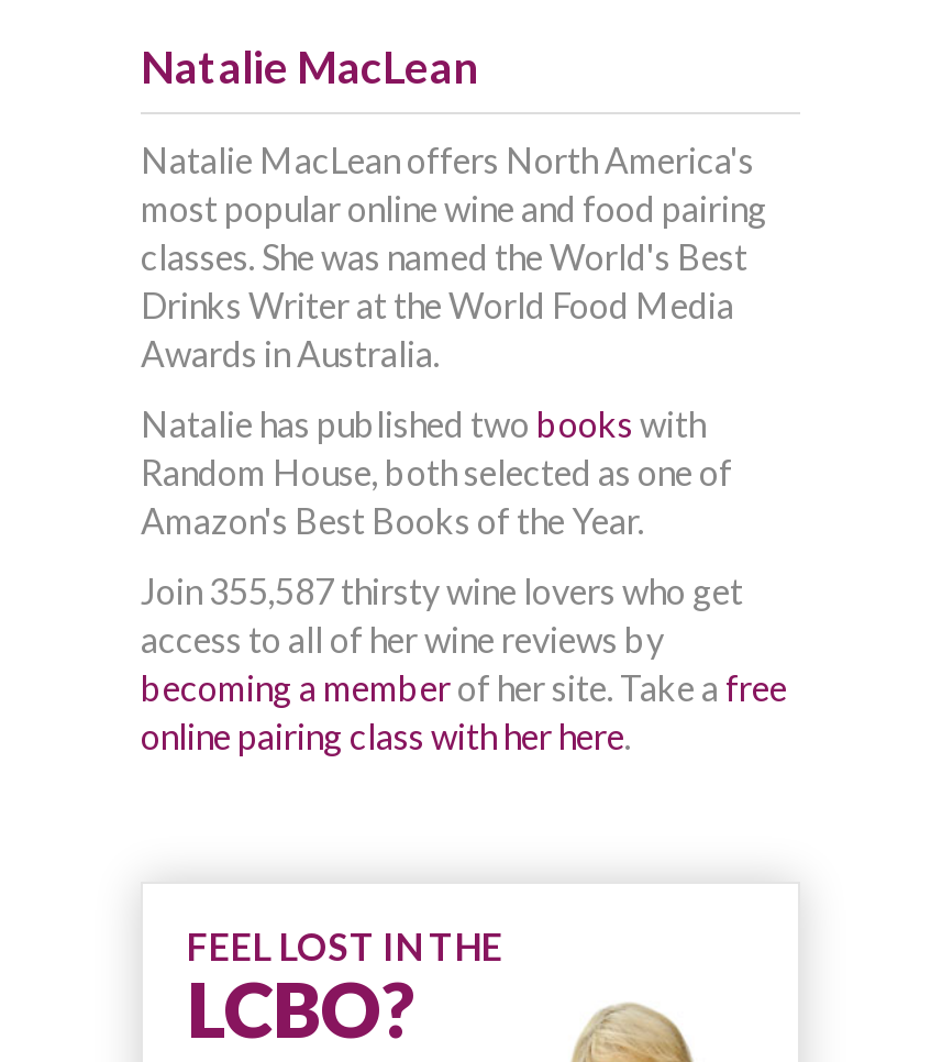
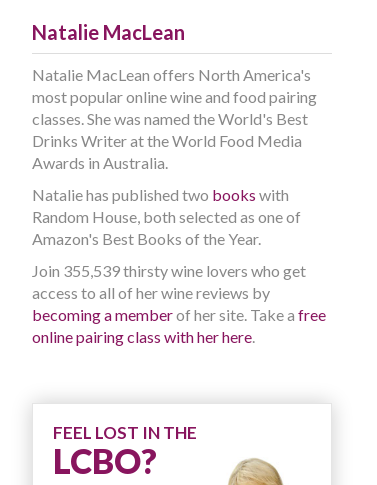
[141,569,743,611] Join 355,587 thirsty wine lovers who get -> [32,261,306,280] Join 355,539 thirsty wine lovers who get

